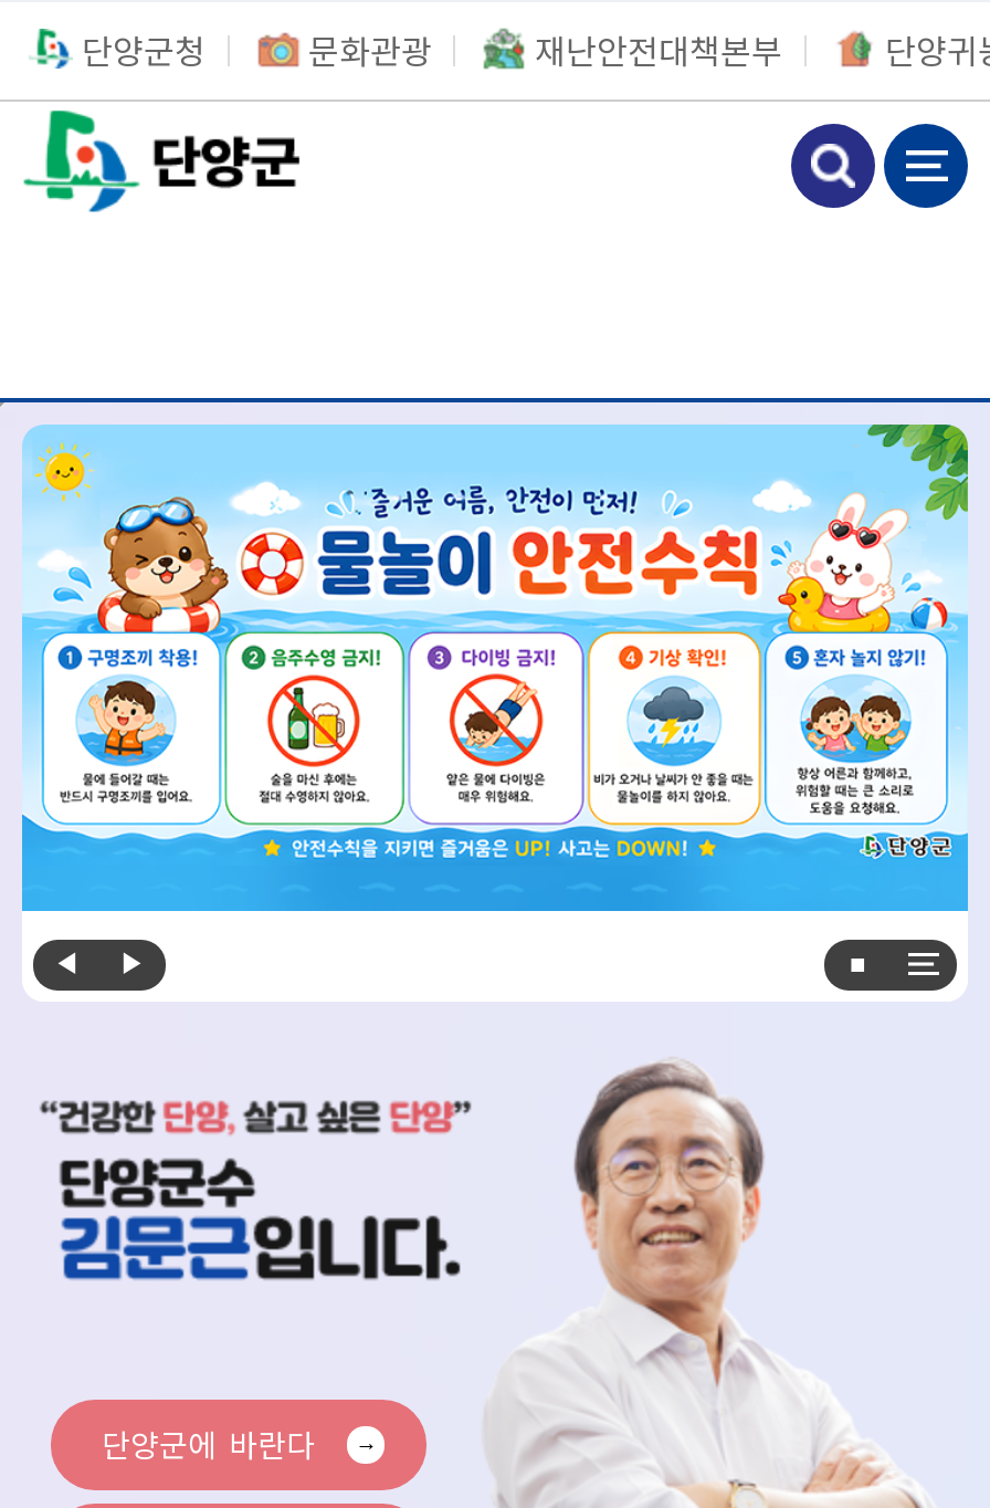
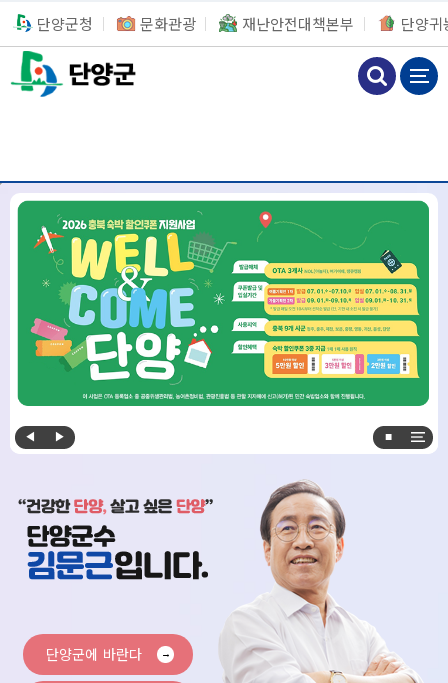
[20,422,970,913] [image] -> [10,193,438,413] [image]

